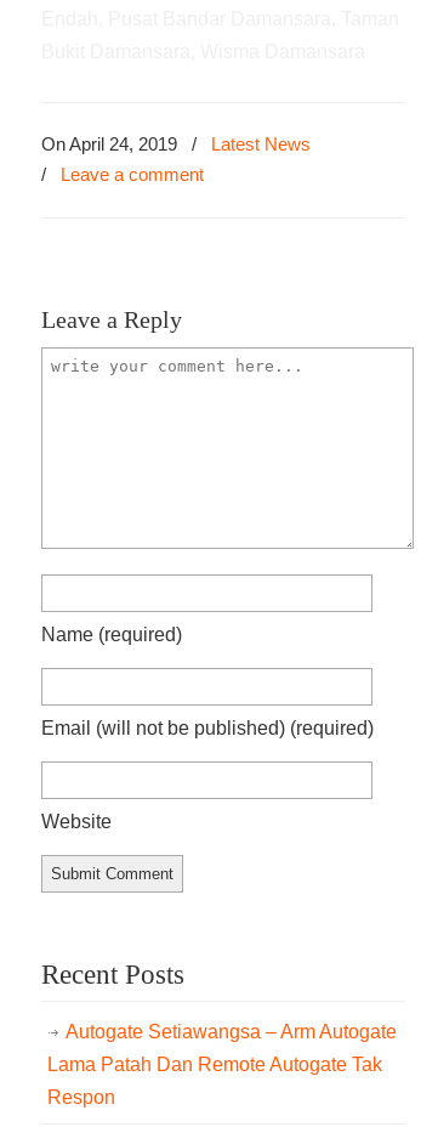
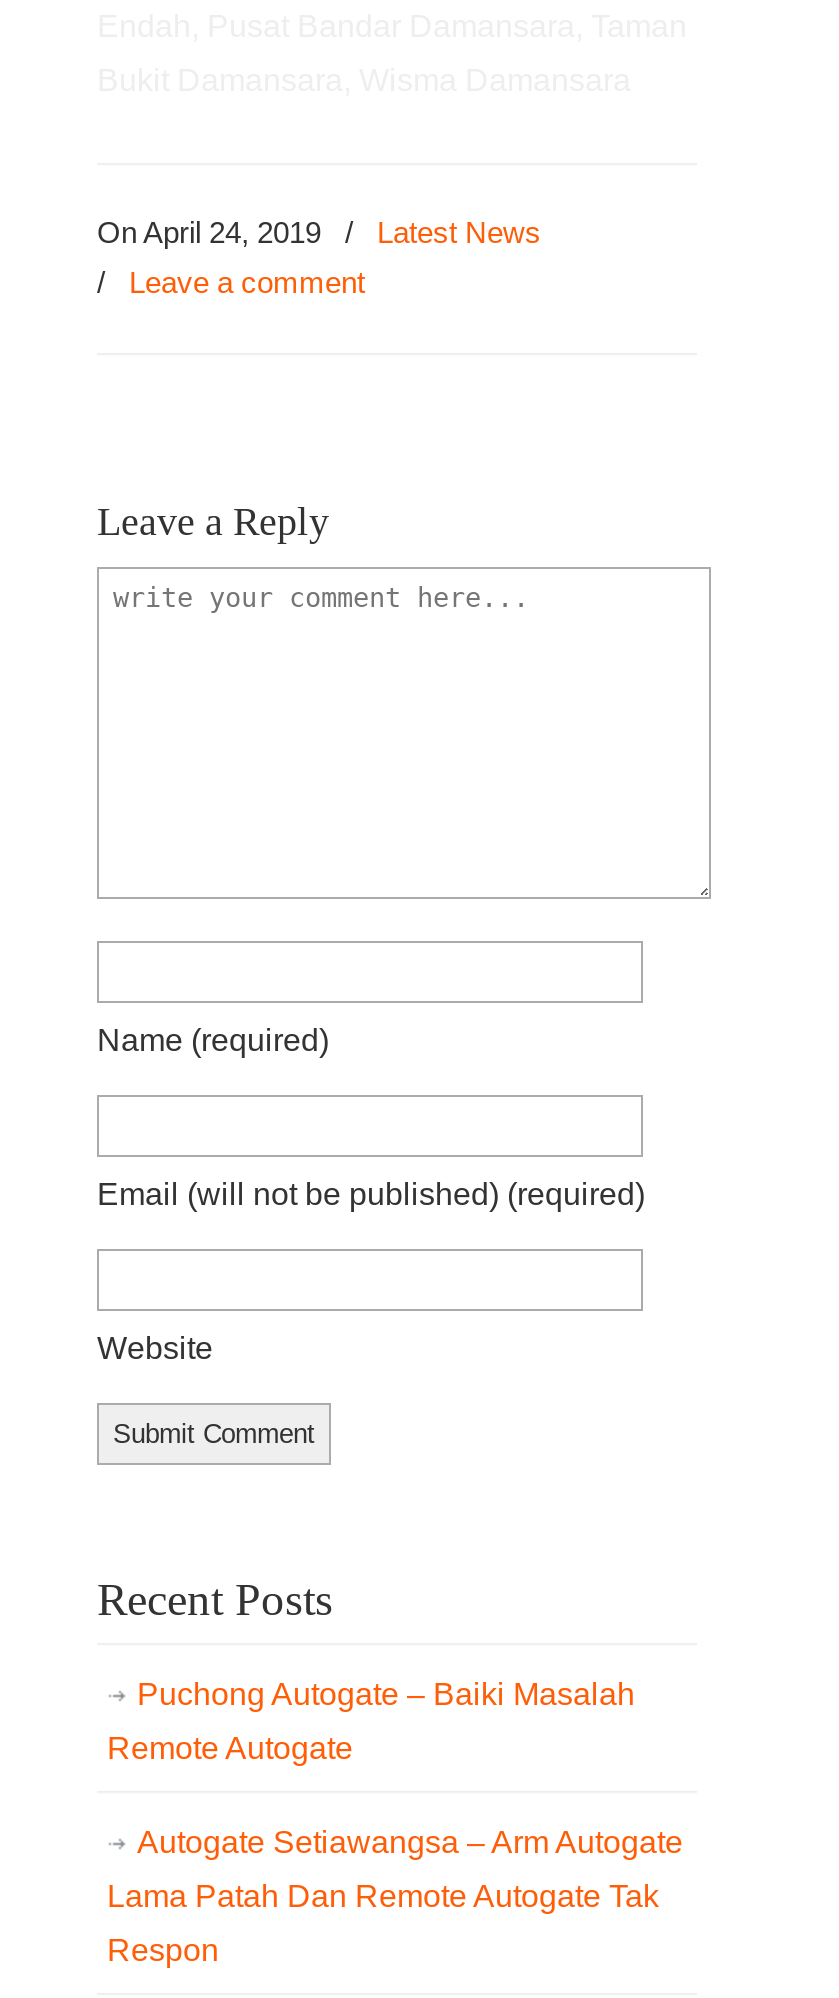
none -> [107,1677,635,1765] Puchong Autogate – Baiki Masalah | Remote Autogate

